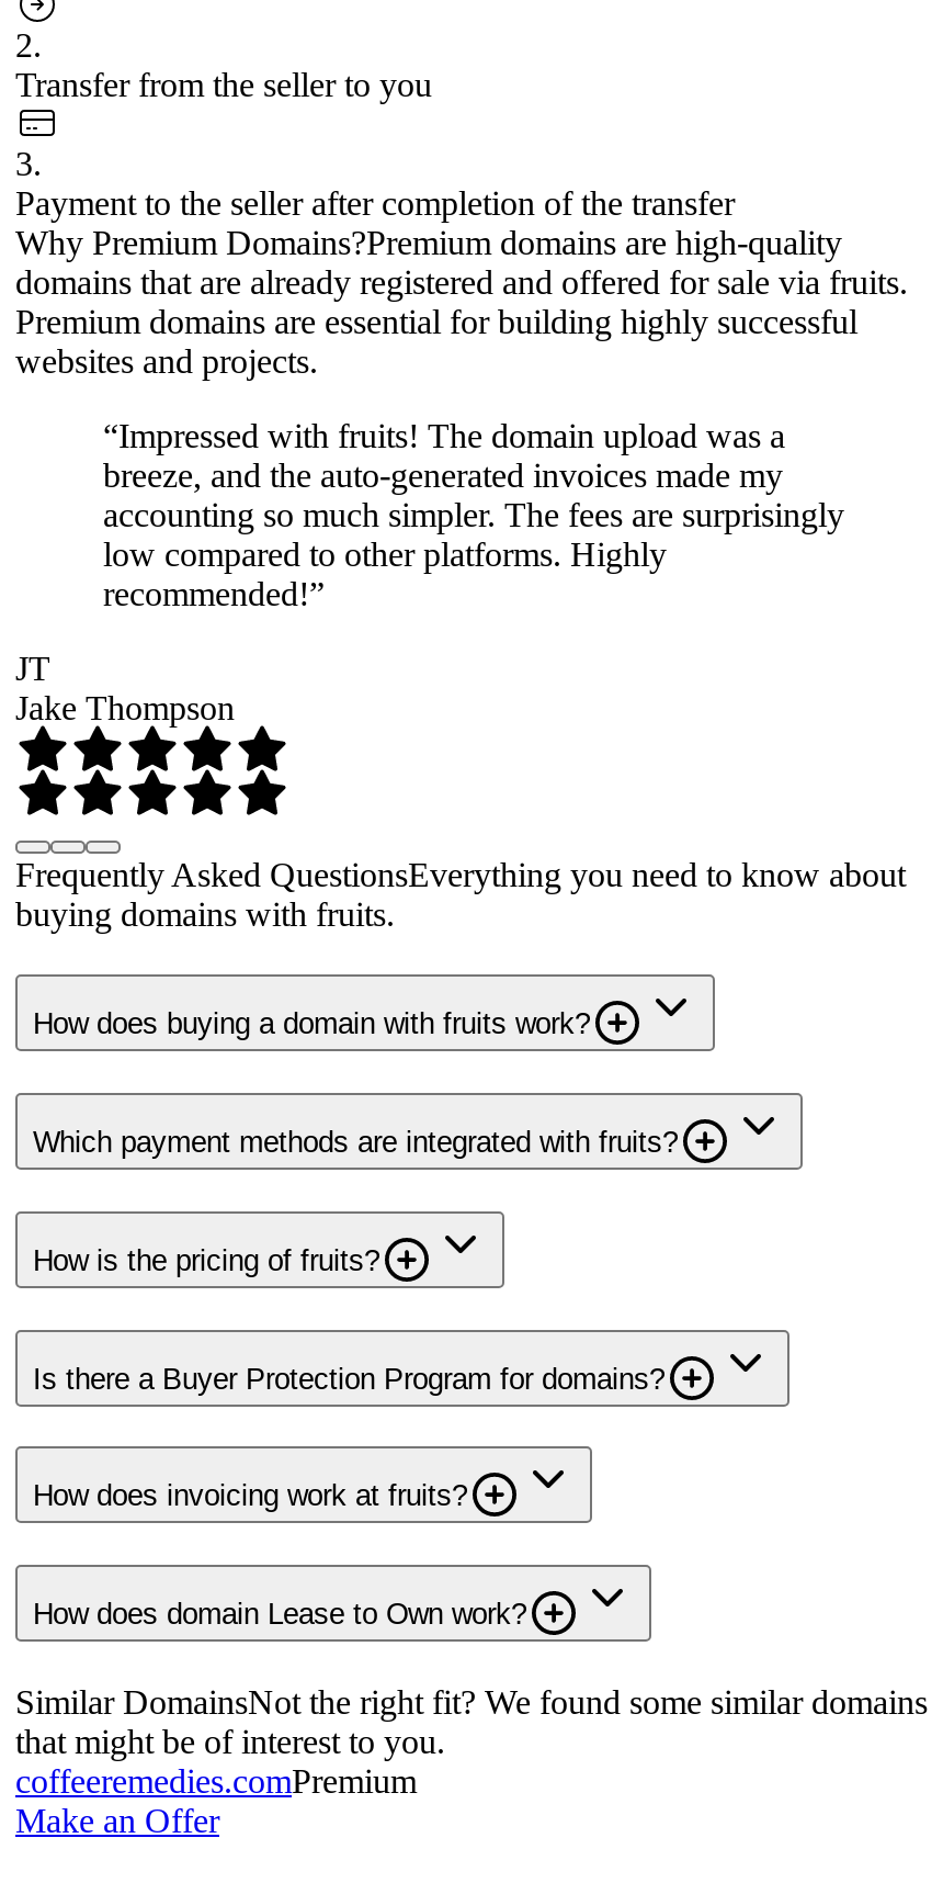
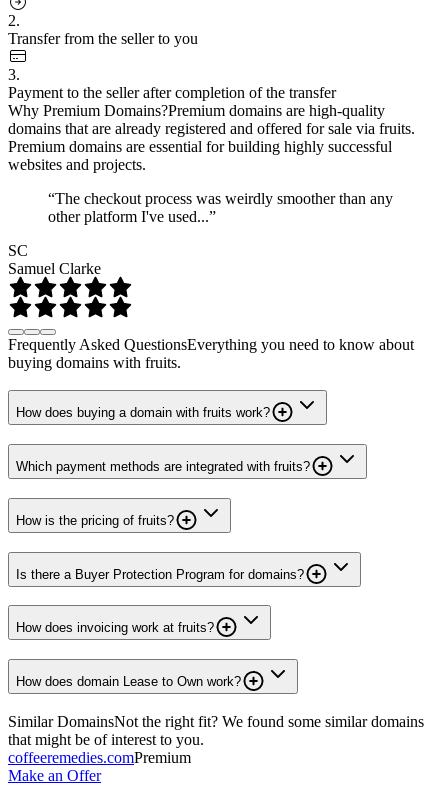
[103,416,844,611] “Impressed with fruits! The domain upload was a | breeze, and the auto-generated invoices made my | accounting so much simpler. The fees are surprisingly | low compared to other platforms. Highly | recommended!” -> [48,190,393,225] “The checkout process was weirdly smoother than any | other platform I've used...”
[15,649,235,726] JT | Jake Thompson -> [8,242,101,277] SC | Samuel Clarke

